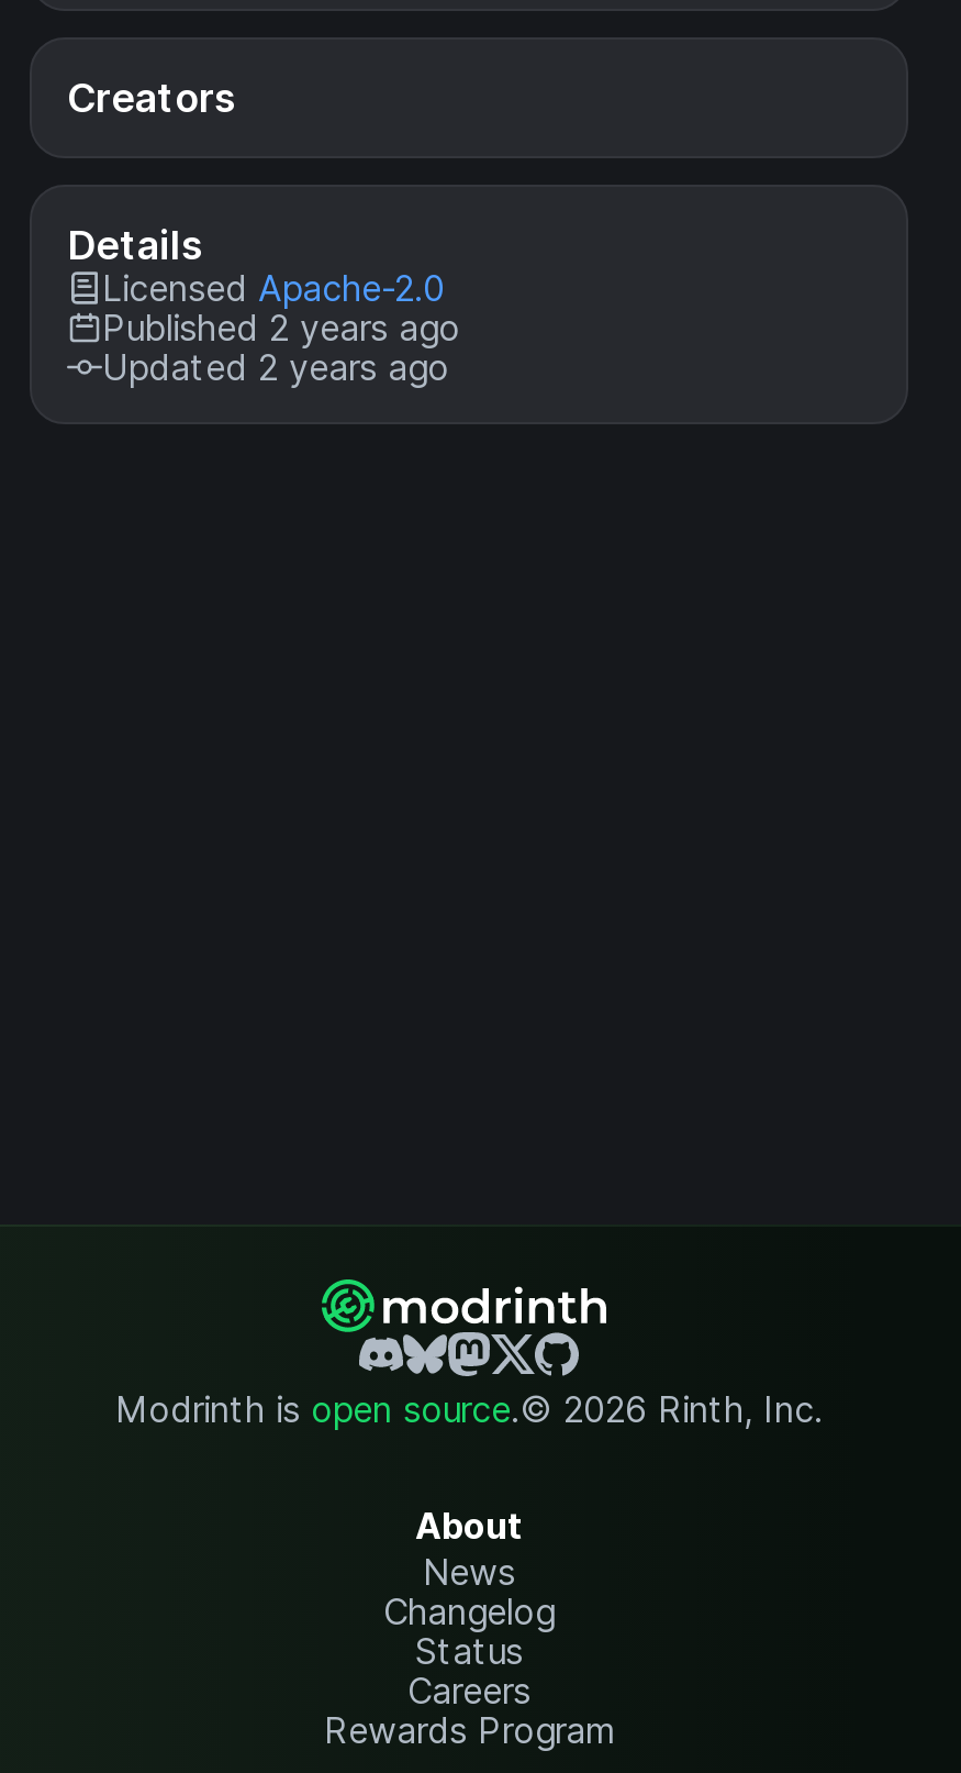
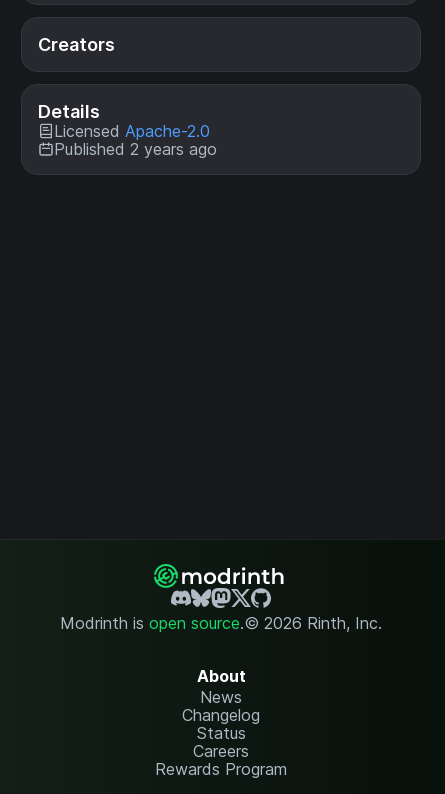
[102,346,449,390] Updated 2 years ago -> none

